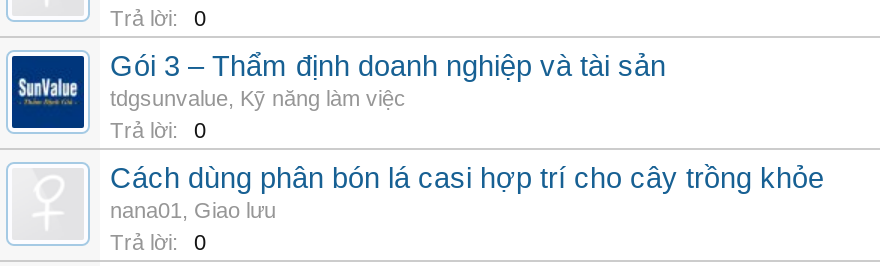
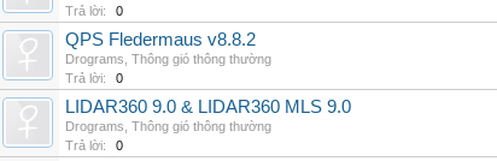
[10,54,86,130] [image] -> none
[110,50,666,110] Gói 3 – Thẩm định doanh nghiệp và tài sản | tdgsunvalue, Kỹ năng làm việc -> [65,30,271,66] QPS Fledermaus v8.8.2 | Drograms, Thông gió thông thường
[110,162,824,222] Cách dùng phân bón lá casi hợp trí cho cây trồng khỏe | nana01, Giao lưu -> [65,97,351,133] LIDAR360 9.0 & LIDAR360 MLS 9.0 | Drograms, Thông gió thông thường

